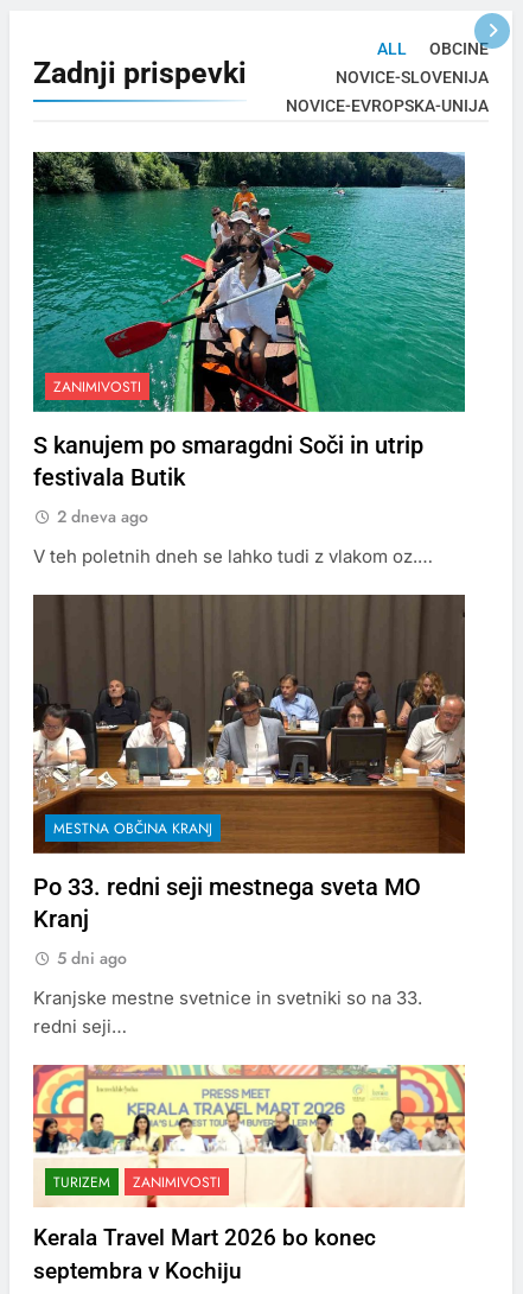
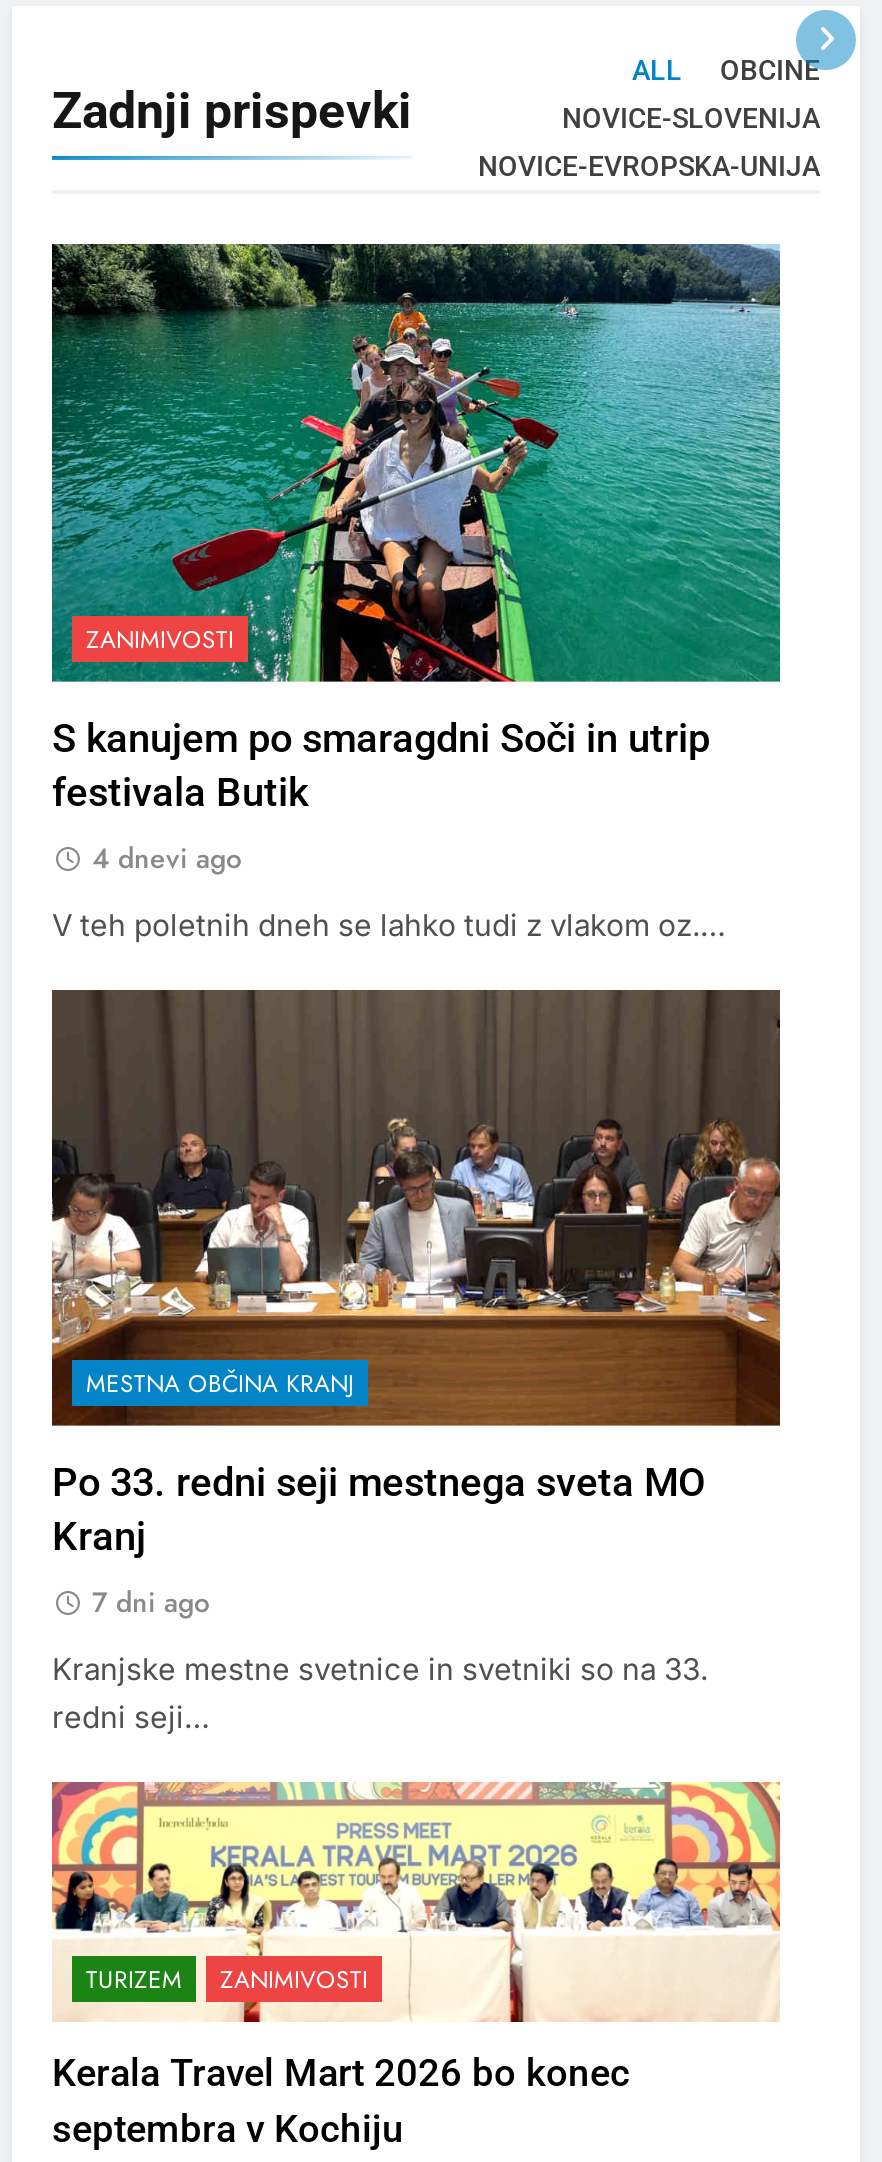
[57,504,148,528] 2 dneva ago -> [92,837,242,877] 4 dnevi ago
[57,946,127,970] 5 dni ago -> [92,1582,210,1622] 7 dni ago

